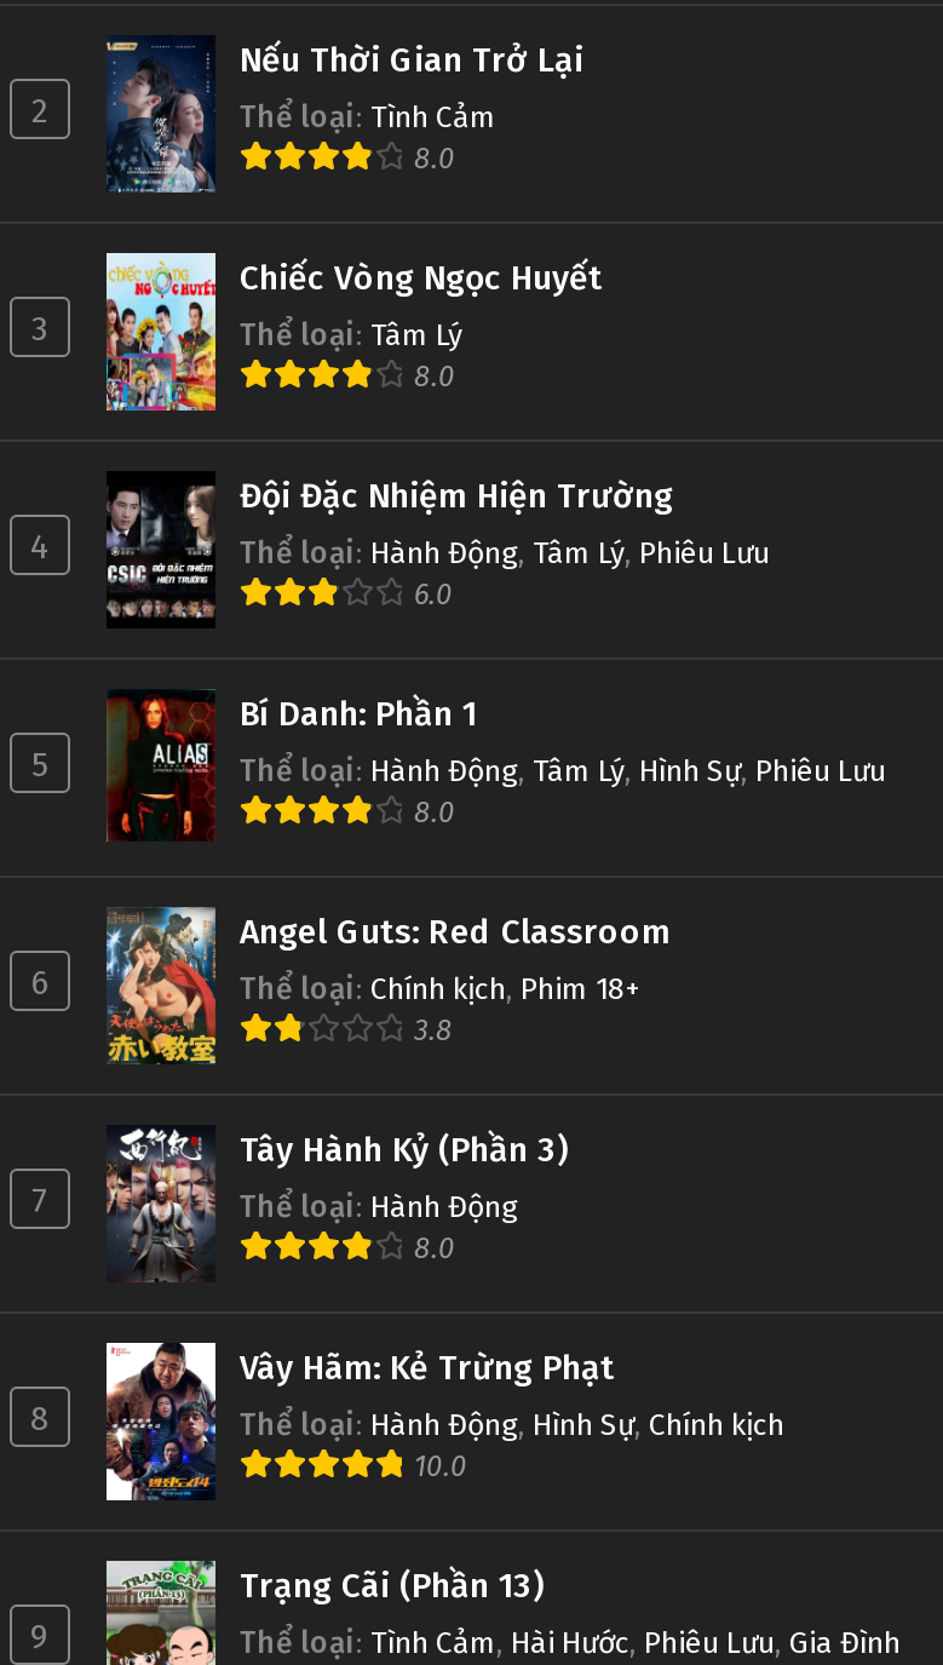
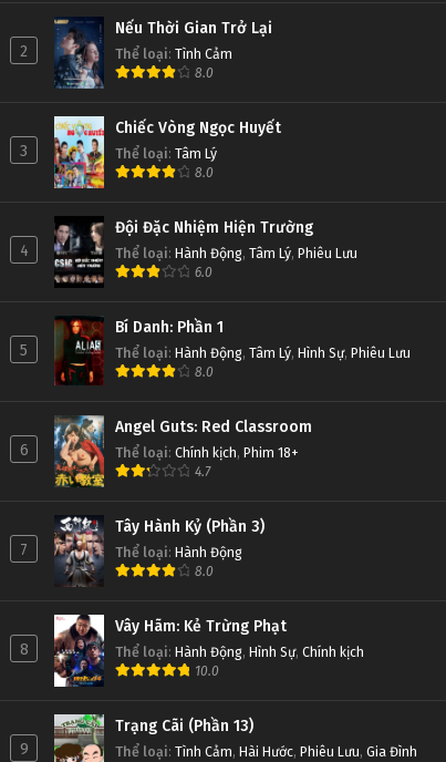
[414,1015,453,1049] 3.8 -> [195,465,210,480] 4.7

